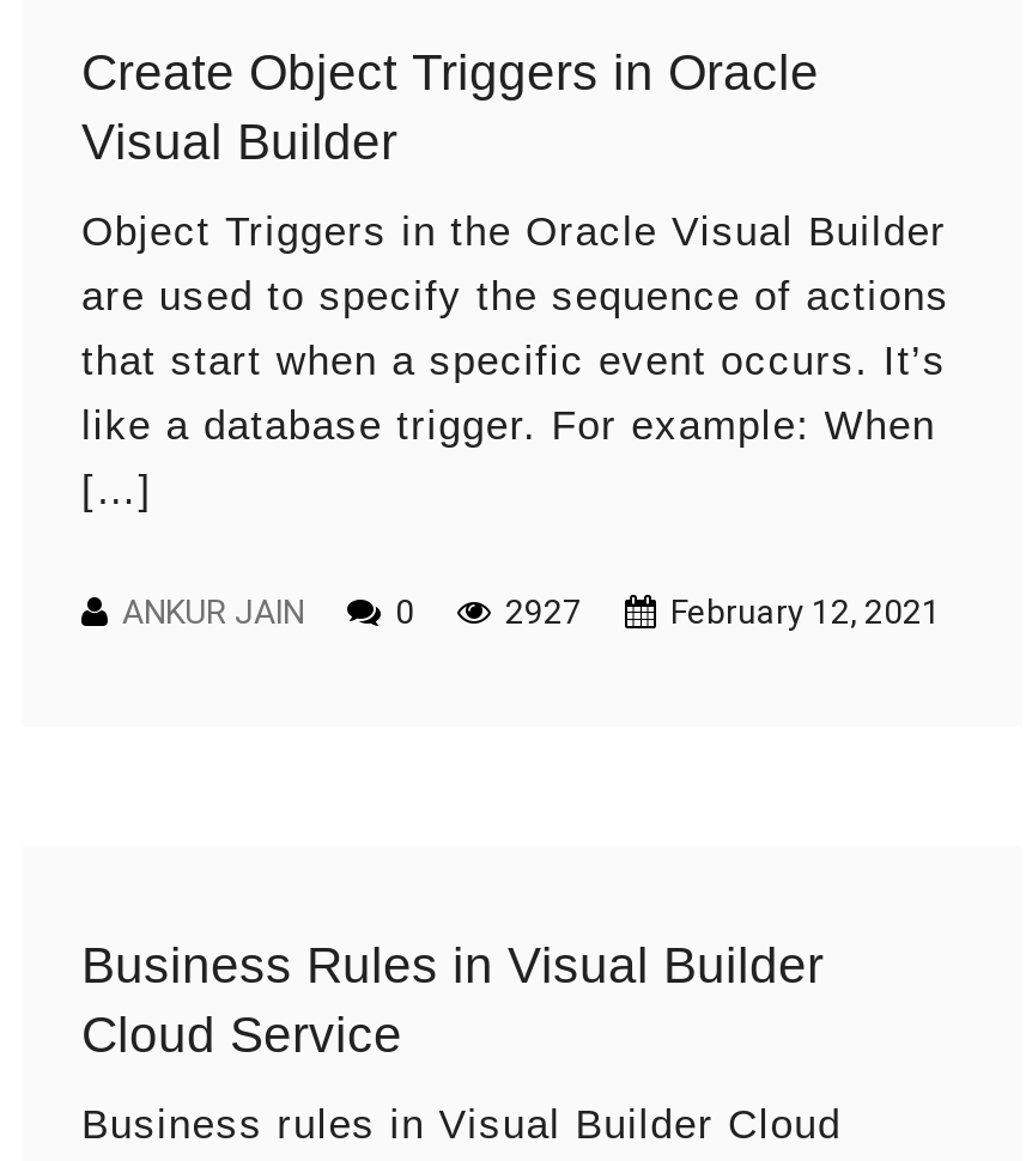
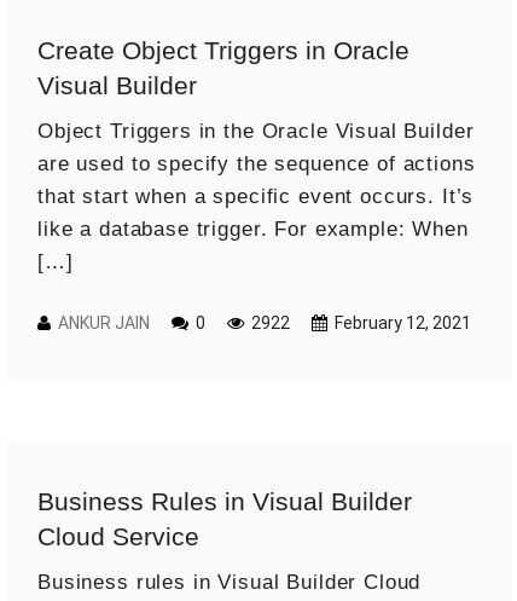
[498,592,941,631] 2927 February 12, 2021 -> [248,313,471,333] 2922 February 12, 2021

